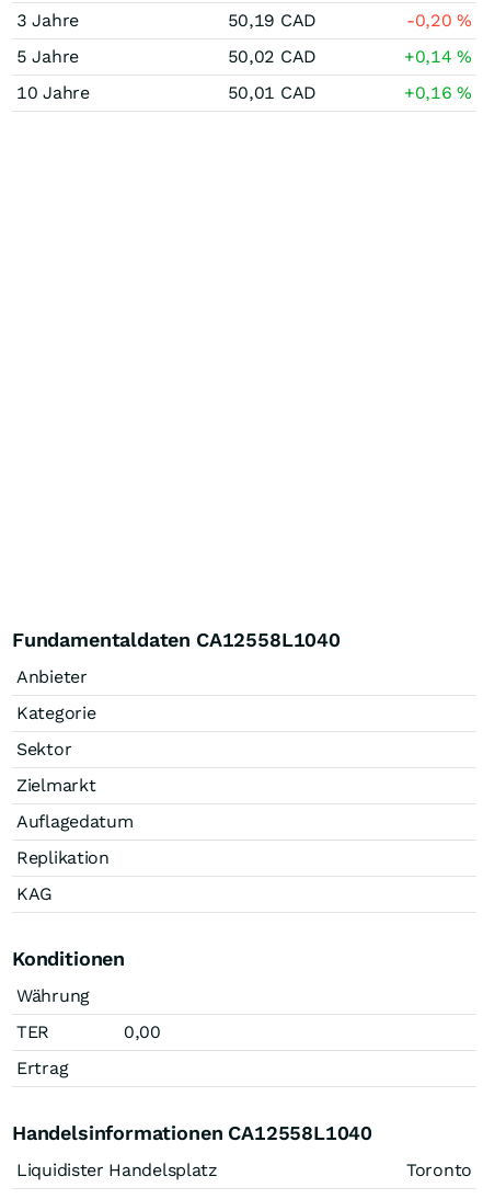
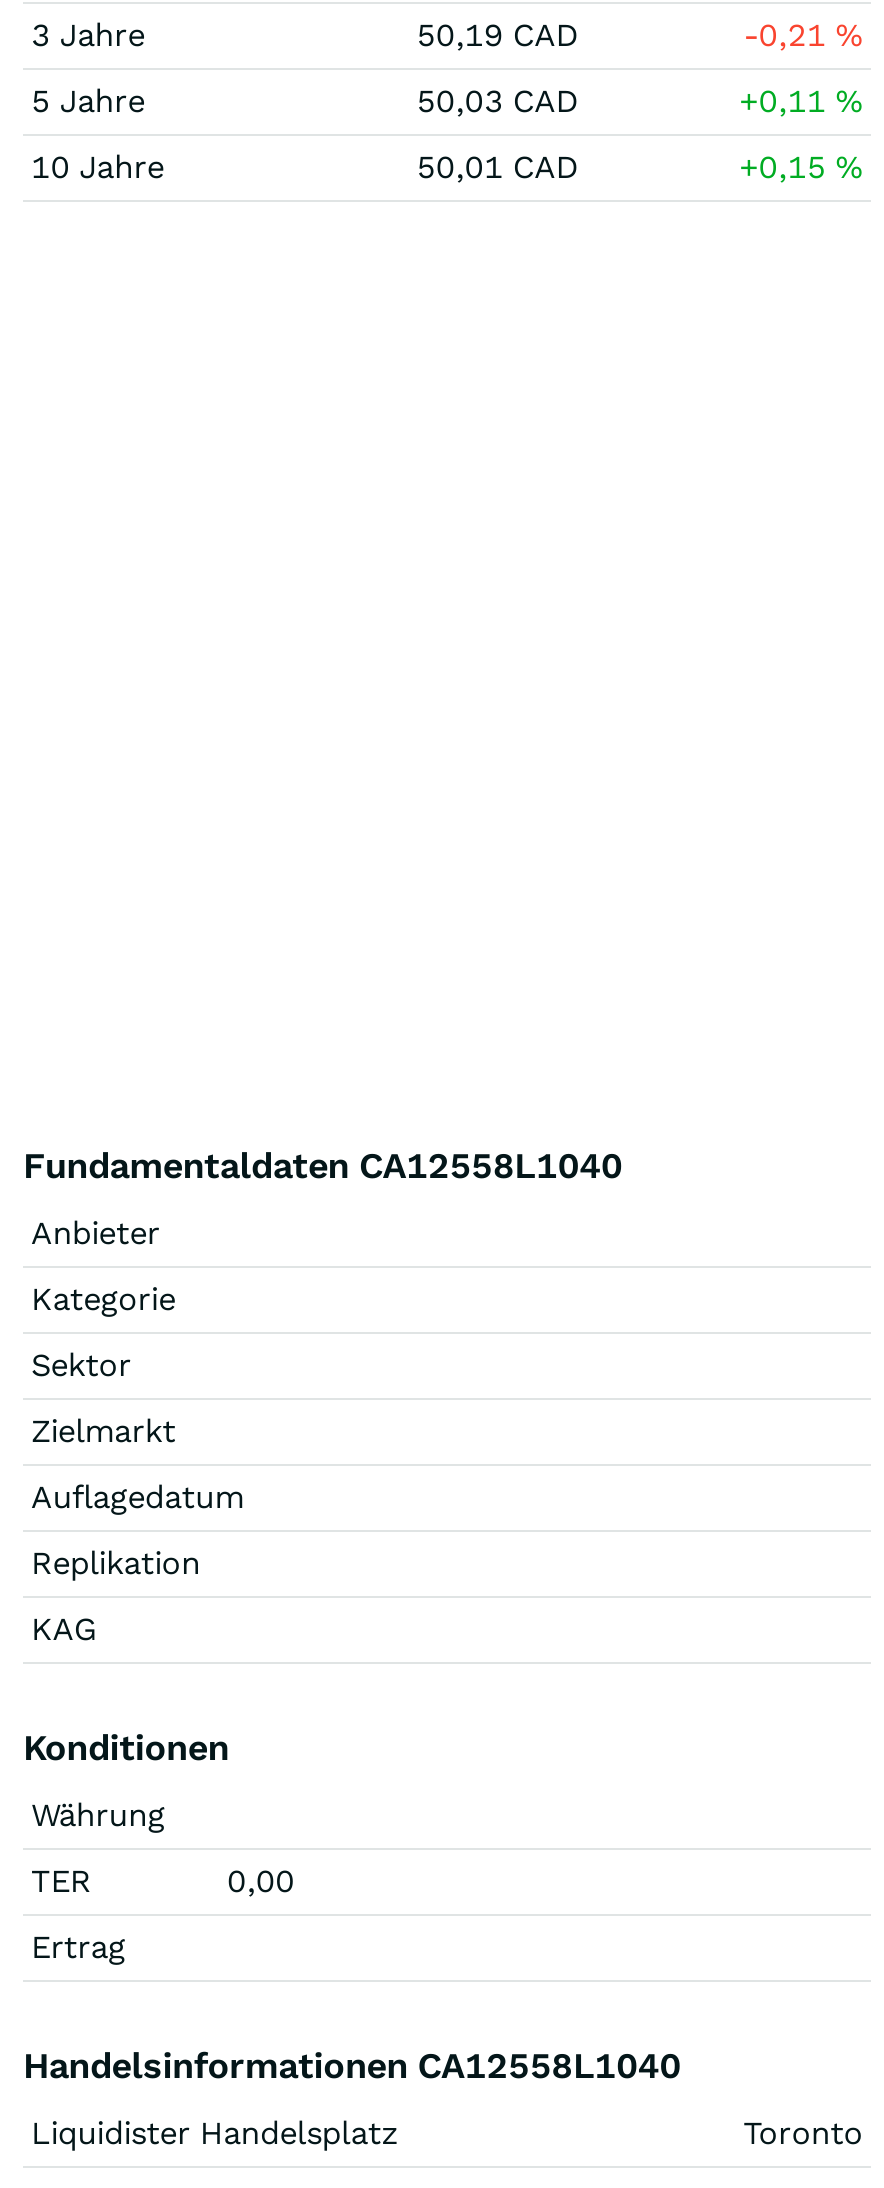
[406,10,472,31] -0,20% -> [743,16,863,54] -0,21%
[227,46,317,67] 50,02 CAD -> [416,82,579,120] 50,03 CAD
[404,46,472,67] +0,14% -> [739,82,863,120] +0,11%
[404,82,472,103] +0,16% -> [739,148,863,186] +0,15%

